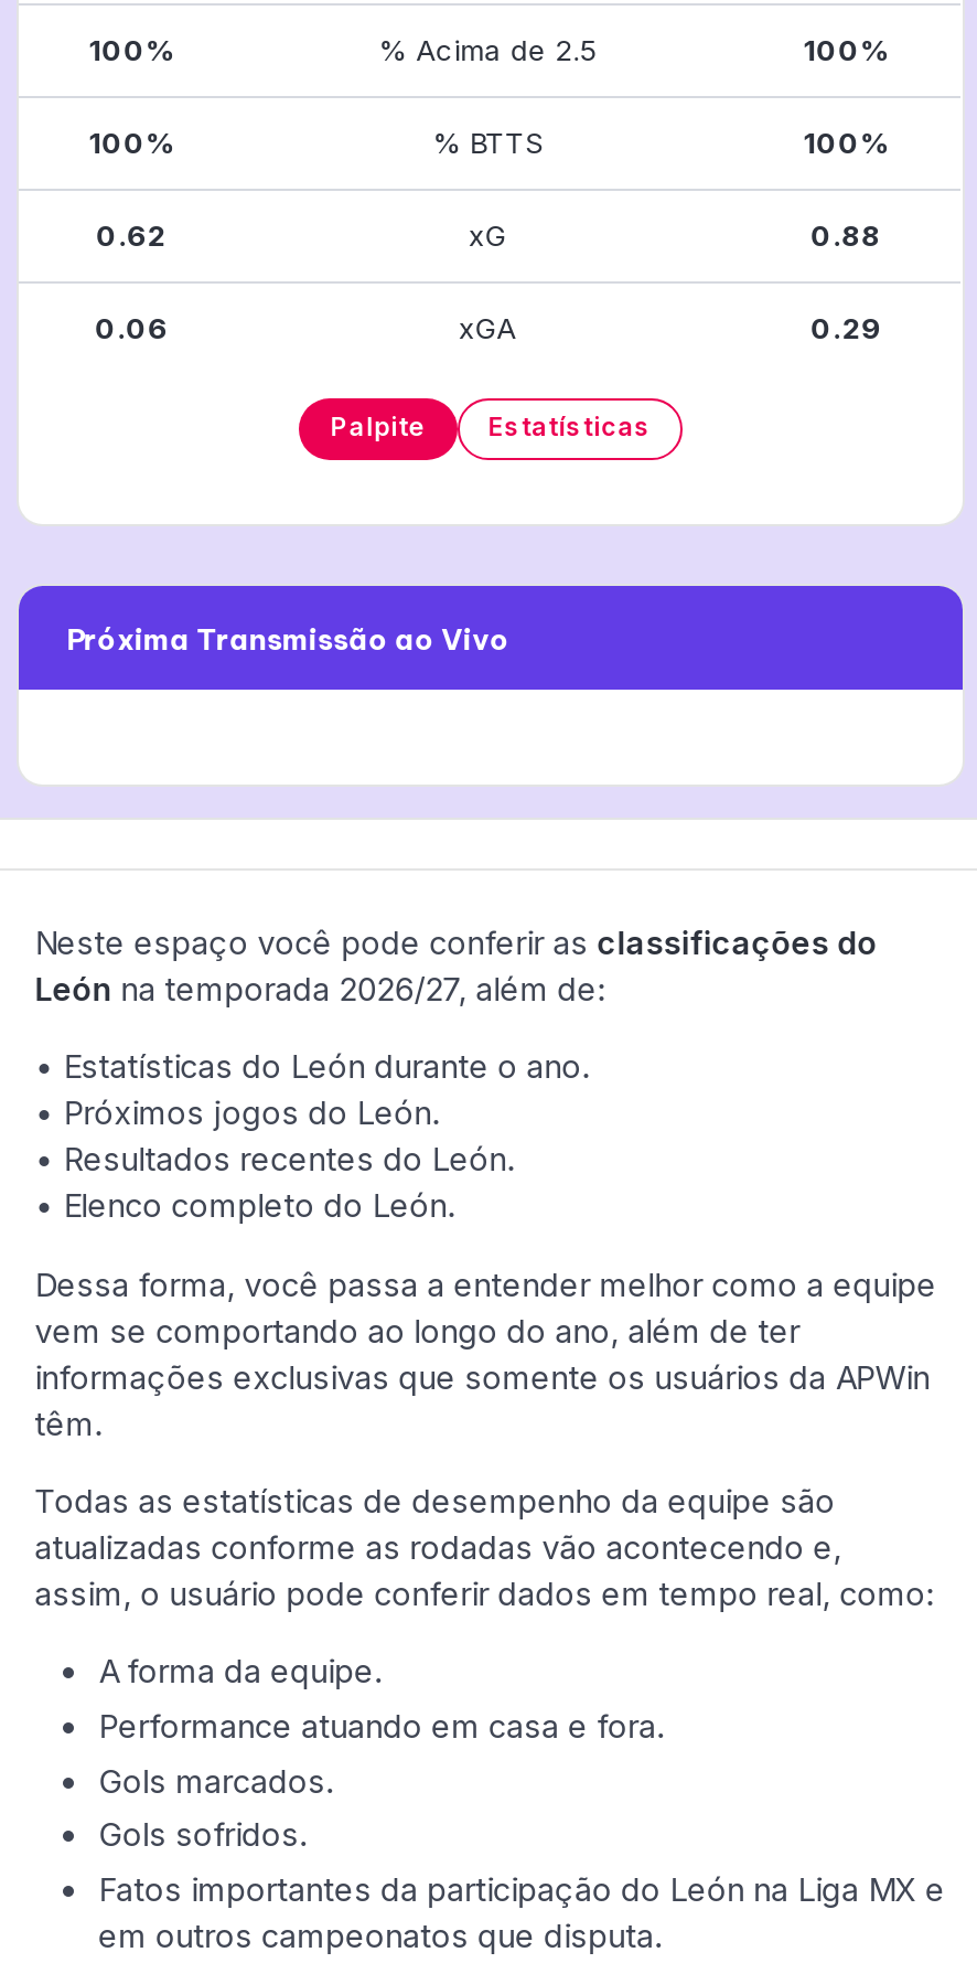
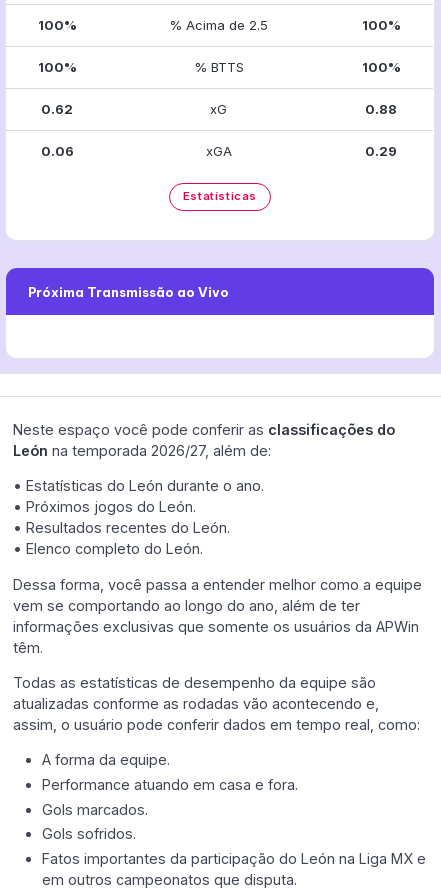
[330,412,425,443] Palpite -> none

